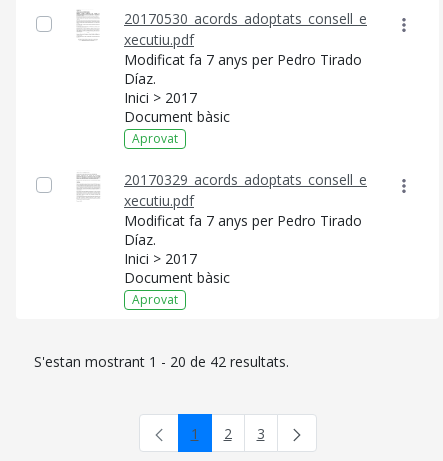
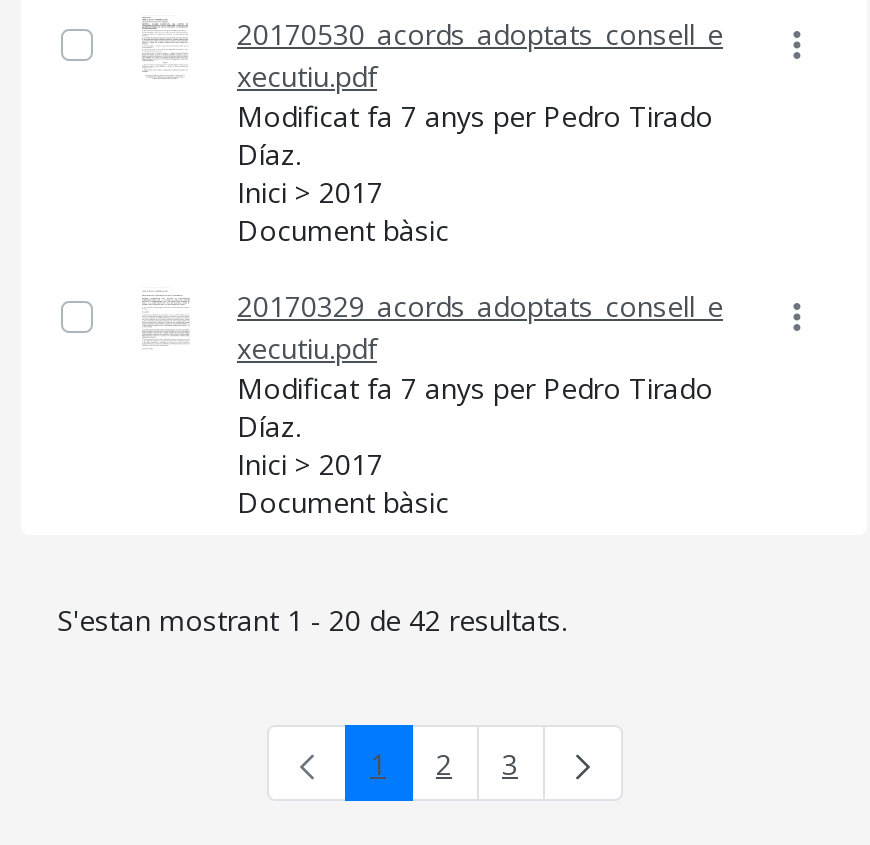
[132,130,178,147] Aprovat -> none
[132,291,178,308] Aprovat -> none

